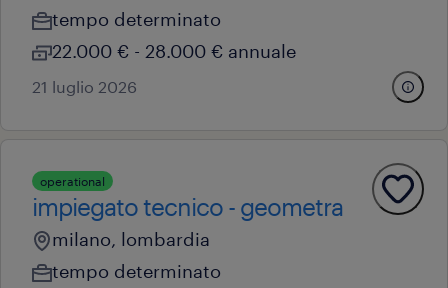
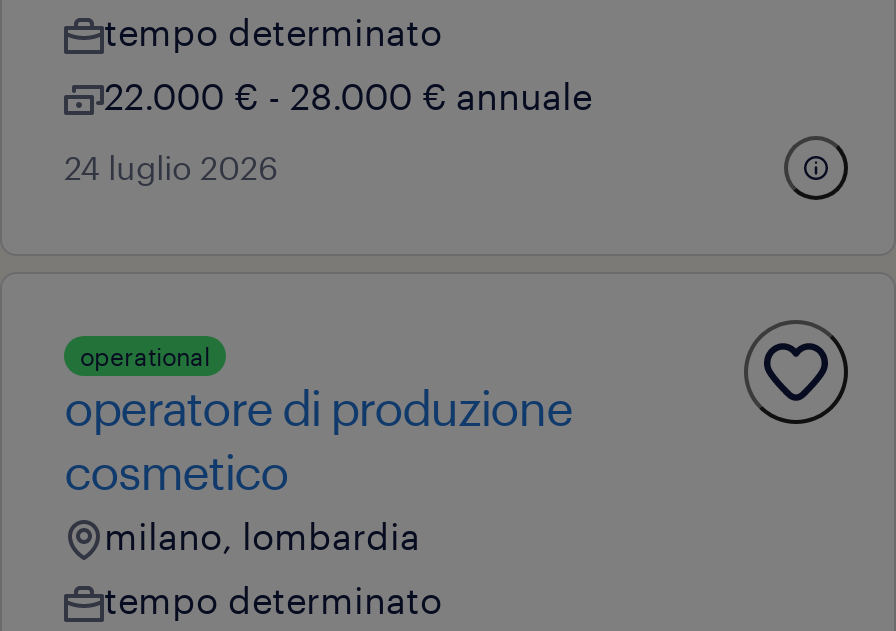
[32,77,137,96] 21 luglio 2026 -> [64,148,278,186] 24 luglio 2026
[32,192,343,221] impiegato tecnico - geometra -> [64,378,572,500] operatore di produzione | cosmetico

